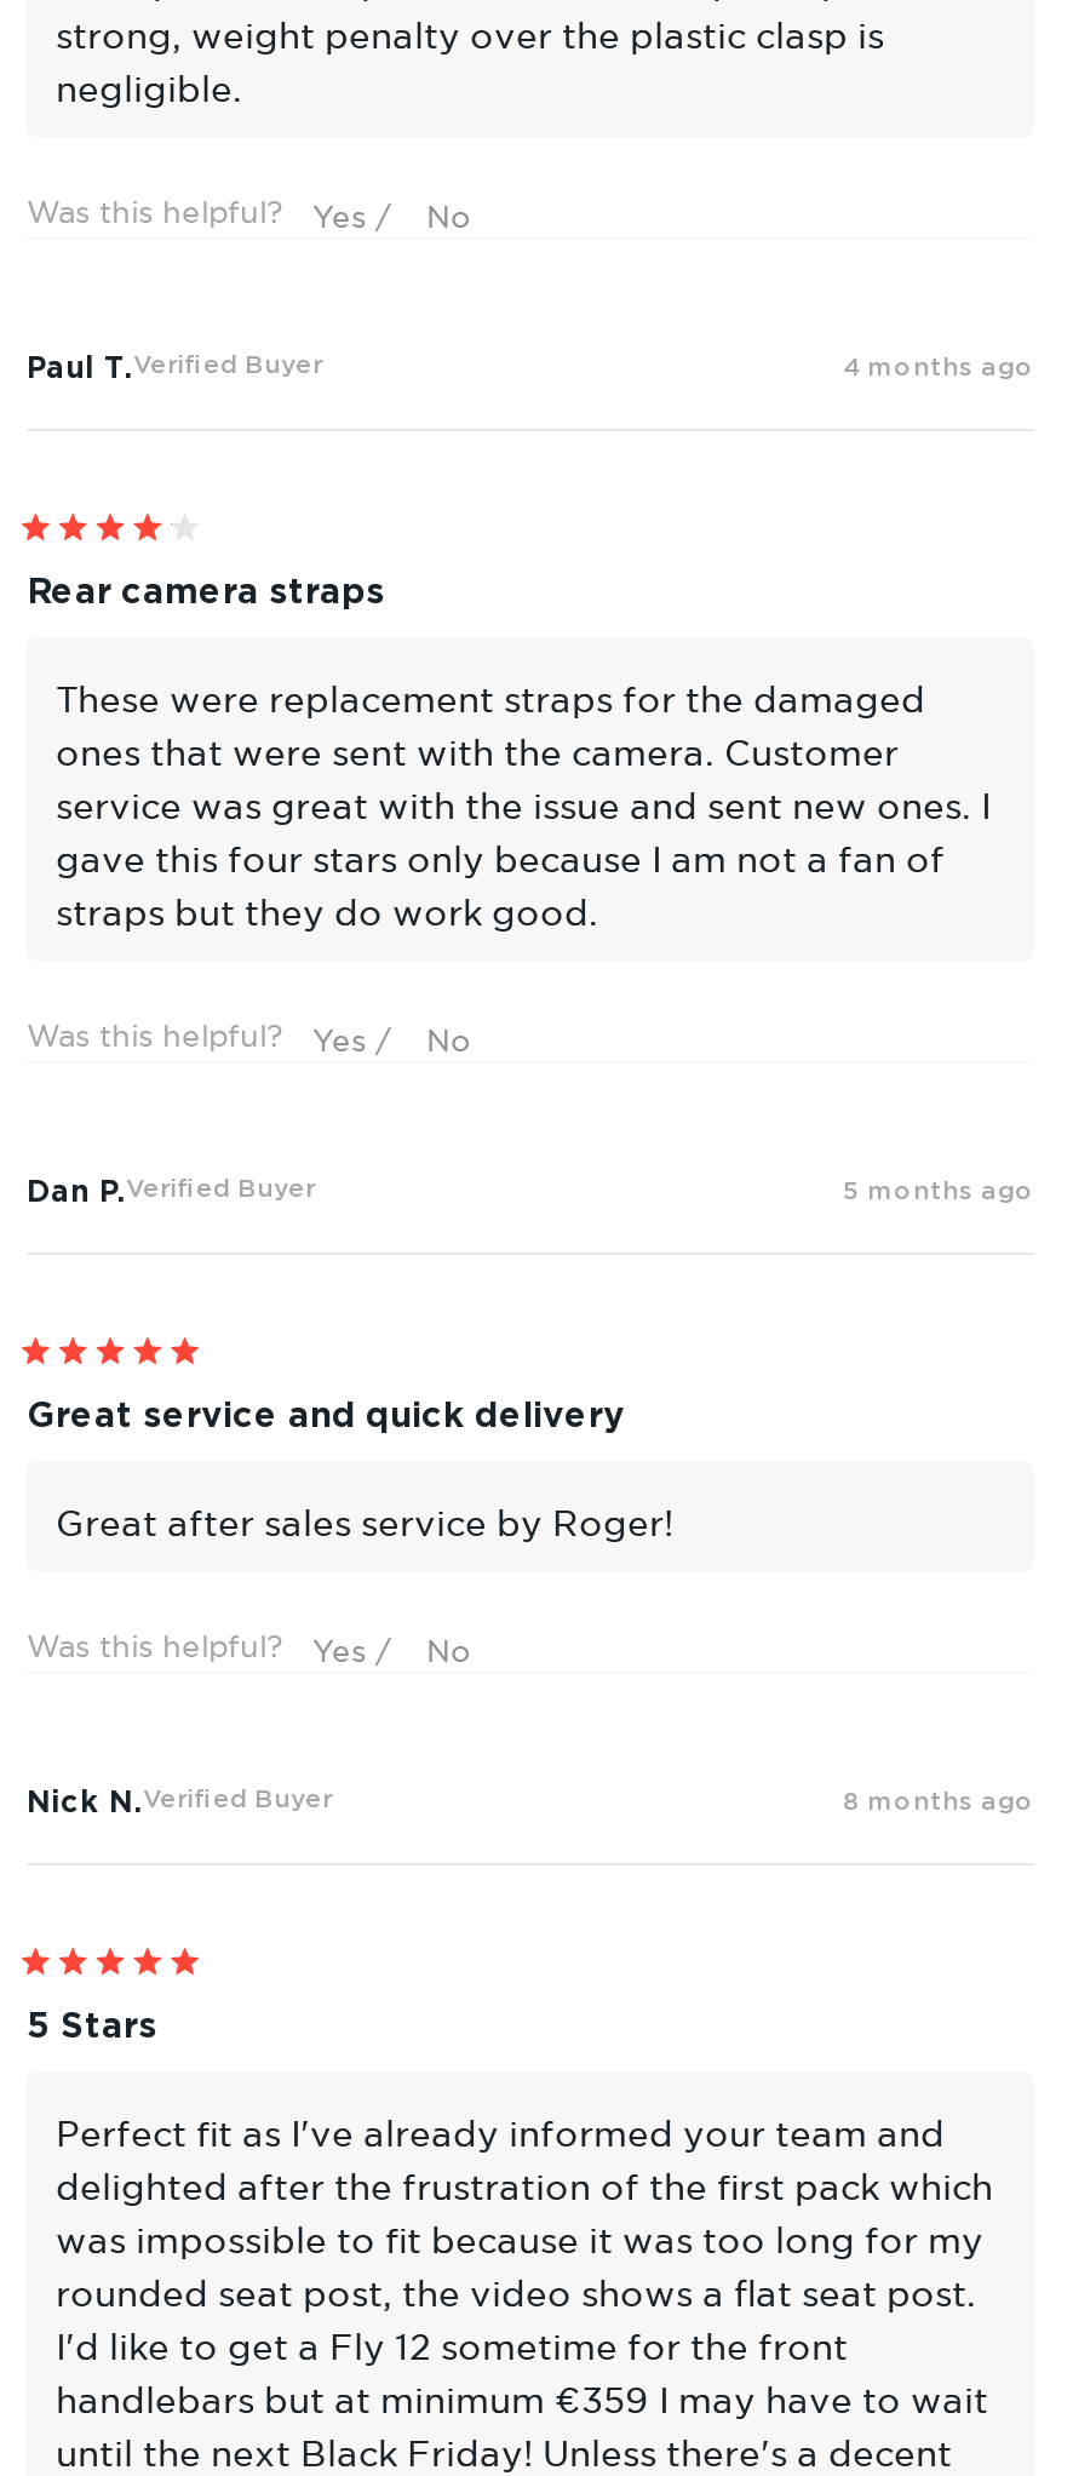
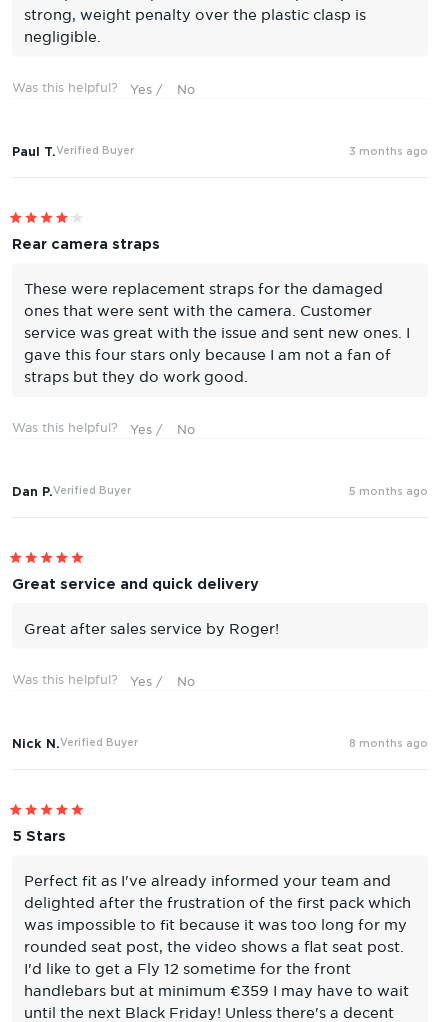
[843,351,1034,380] 4 months ago -> [349,145,428,157] 3 months ago

